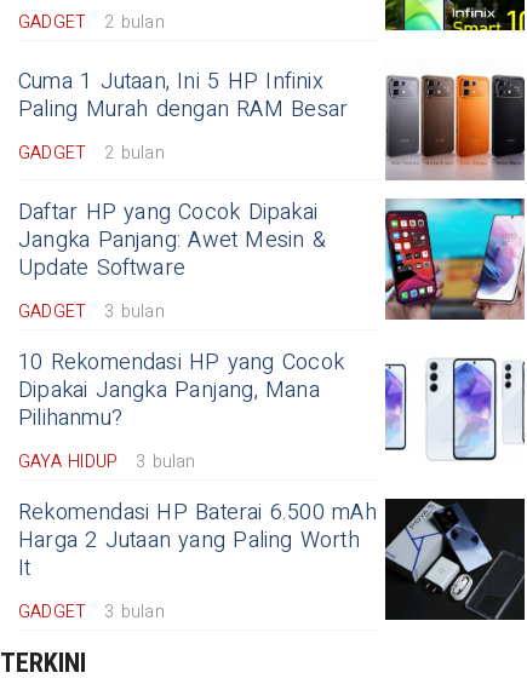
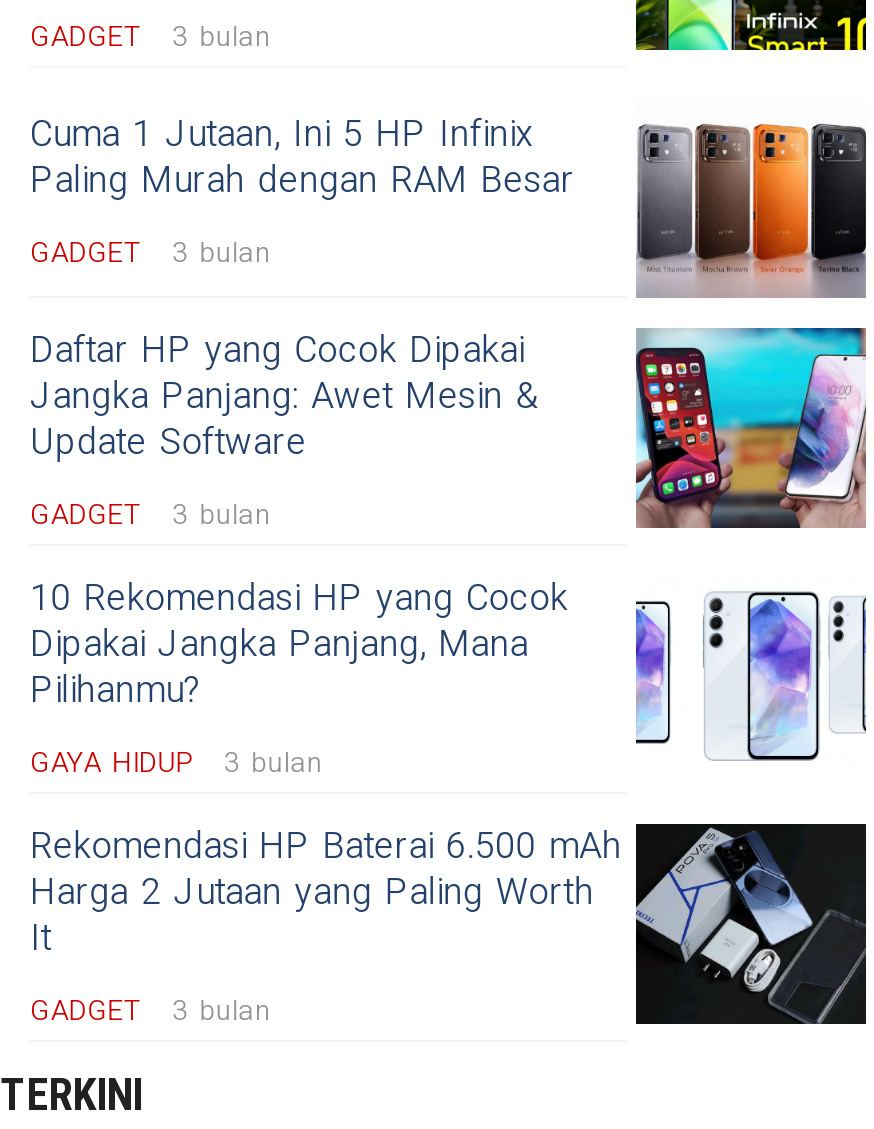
[18,10,164,35] GADGET 2 bulan -> [30,16,271,58] GADGET 3 bulan
[18,140,164,166] GADGET 2 bulan -> [30,232,271,274] GADGET 3 bulan

